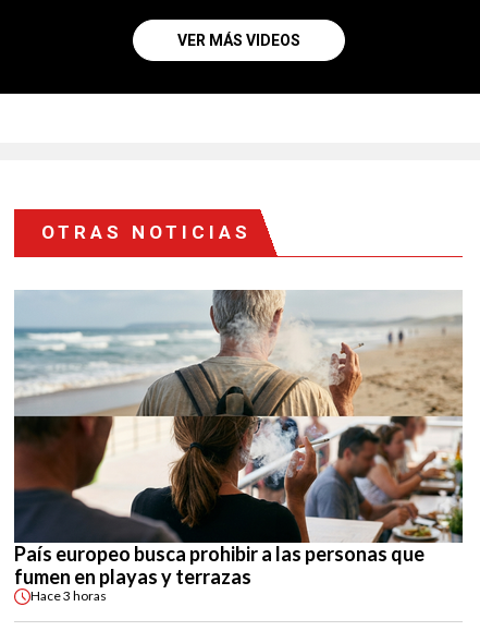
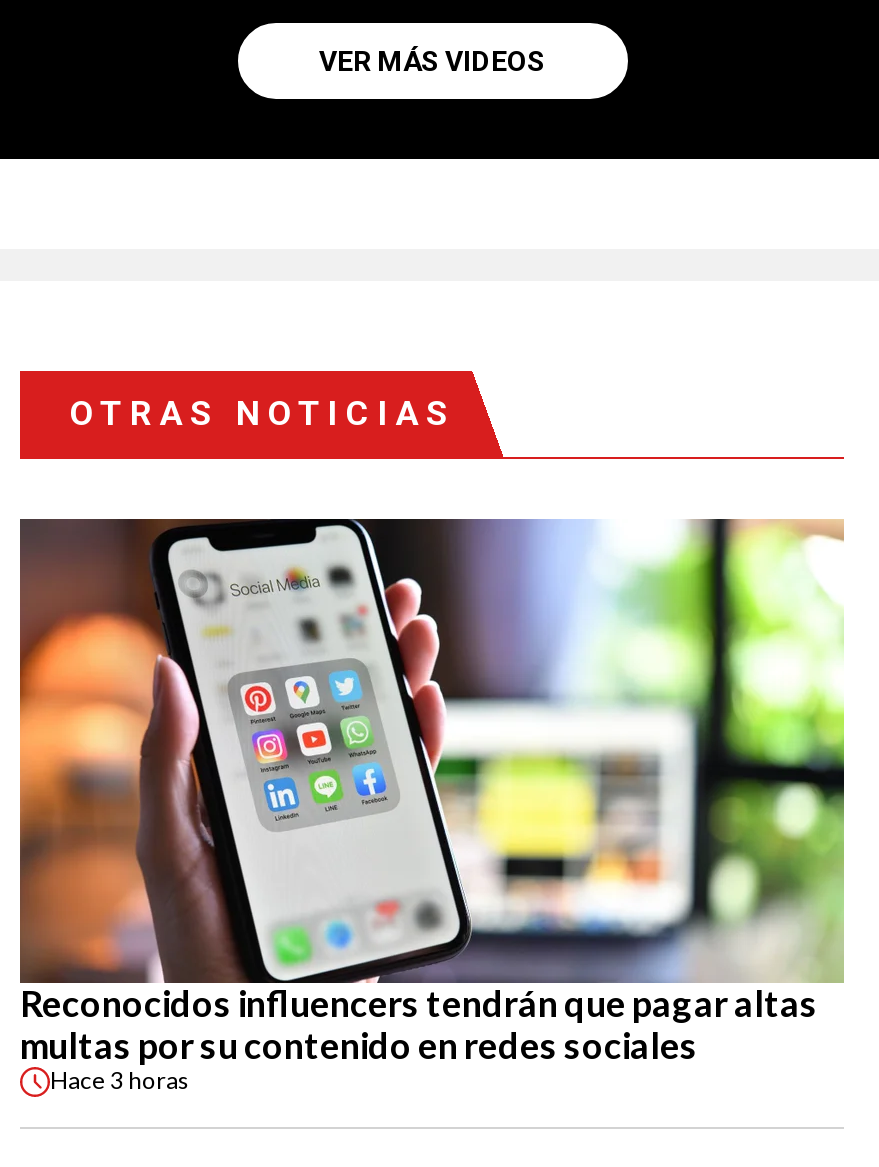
[13,289,464,588] [image] | País europeo busca prohibir a las personas que | fumen en playas y terrazas -> [18,516,846,1067] [image] | Reconocidos influencers tendrán que pagar altas | multas por su contenido en redes sociales

